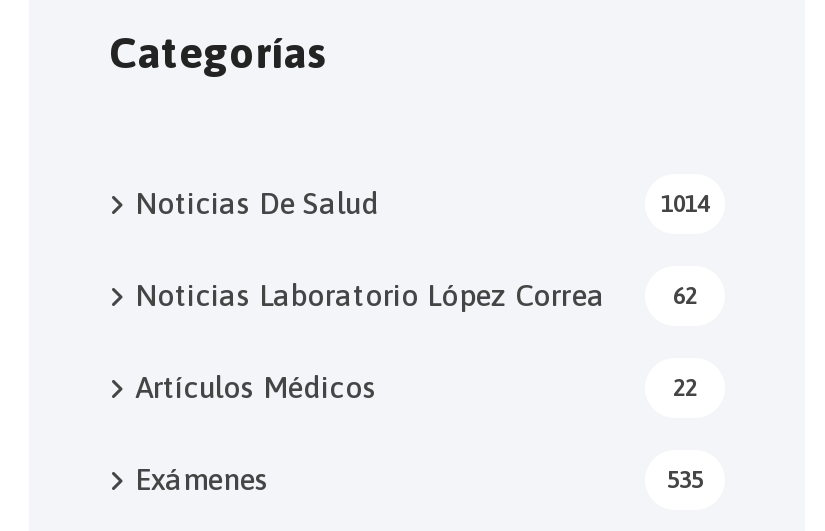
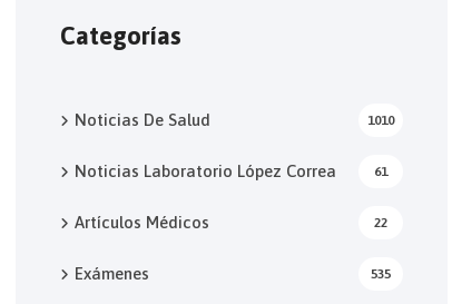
[661,189,709,217] 1014 -> [367,112,394,128] 1010
[673,281,697,309] 62 -> [374,163,387,179] 61

